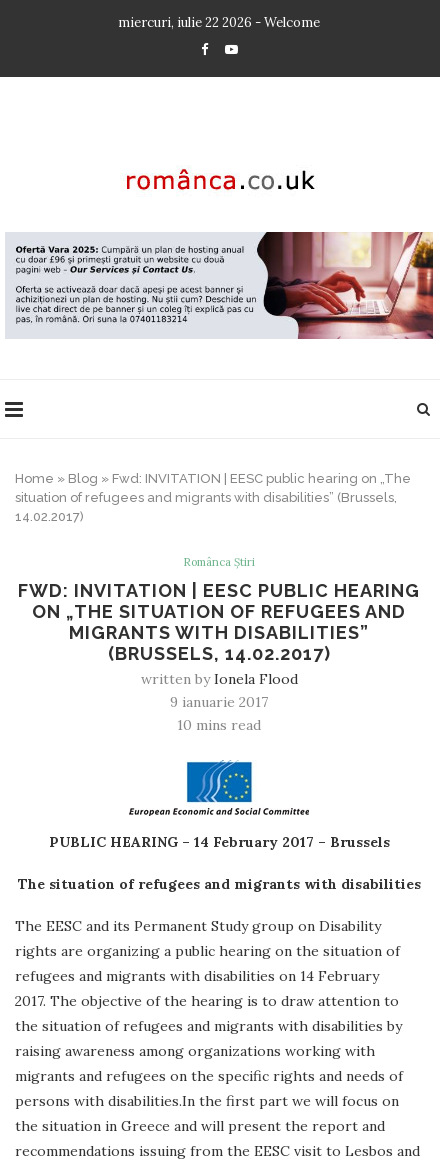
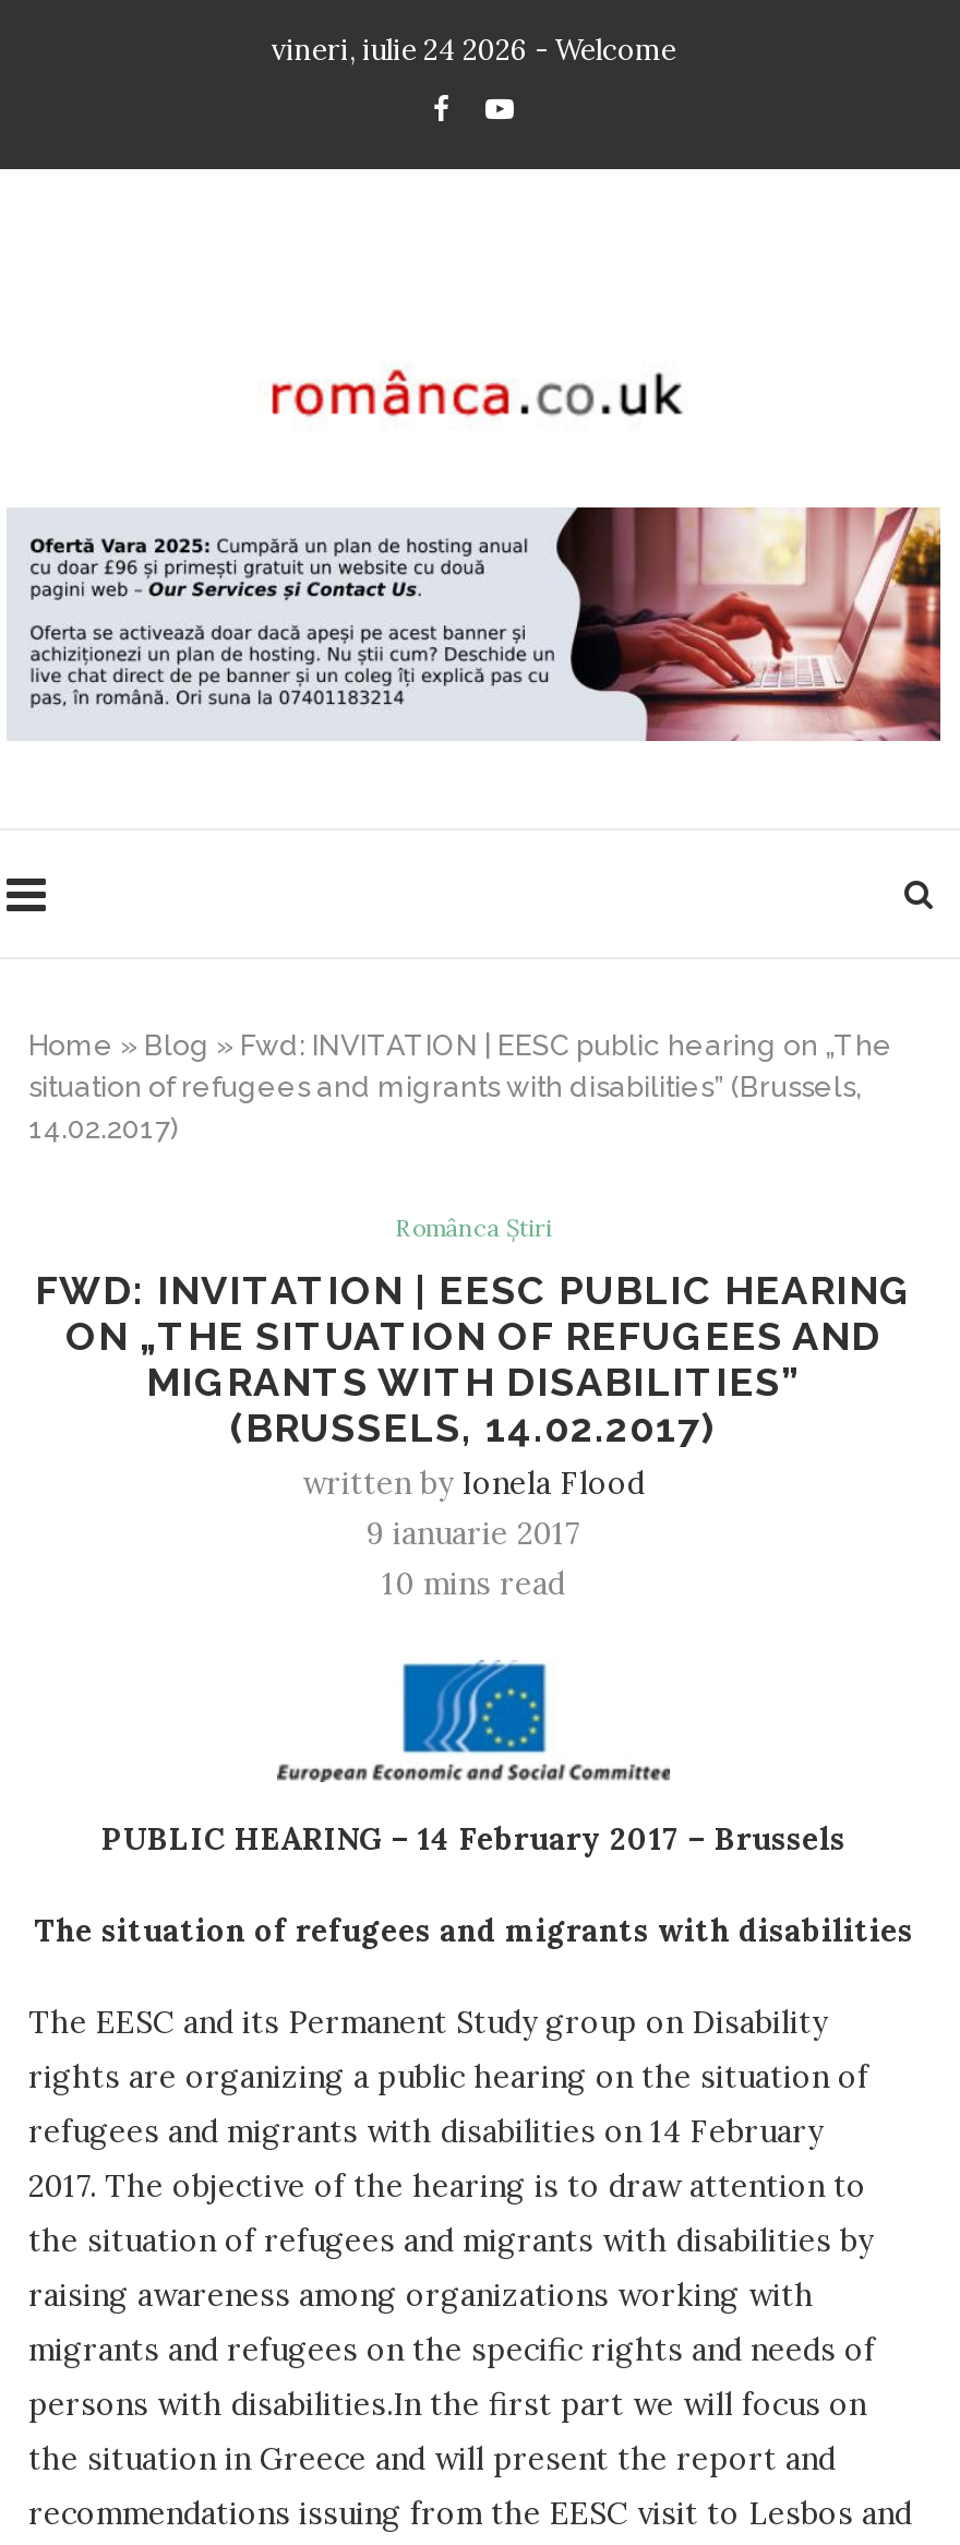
[118,14,320,31] miercuri, iulie 22 2026 - Welcome -> [271,32,676,69] vineri, iulie 24 2026 - Welcome

